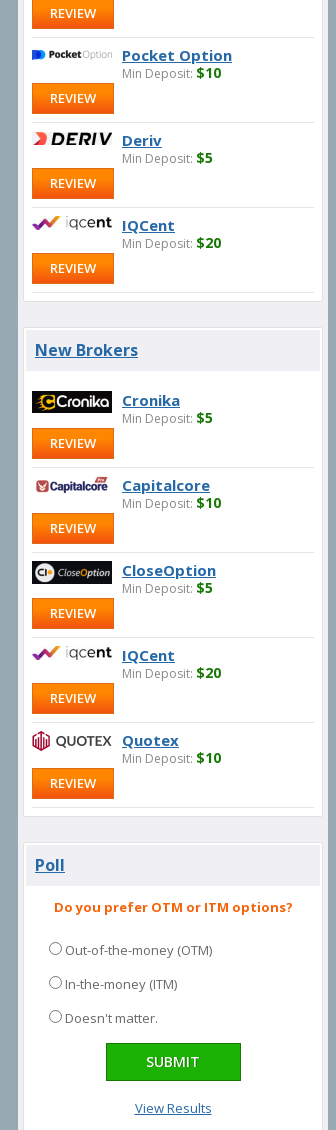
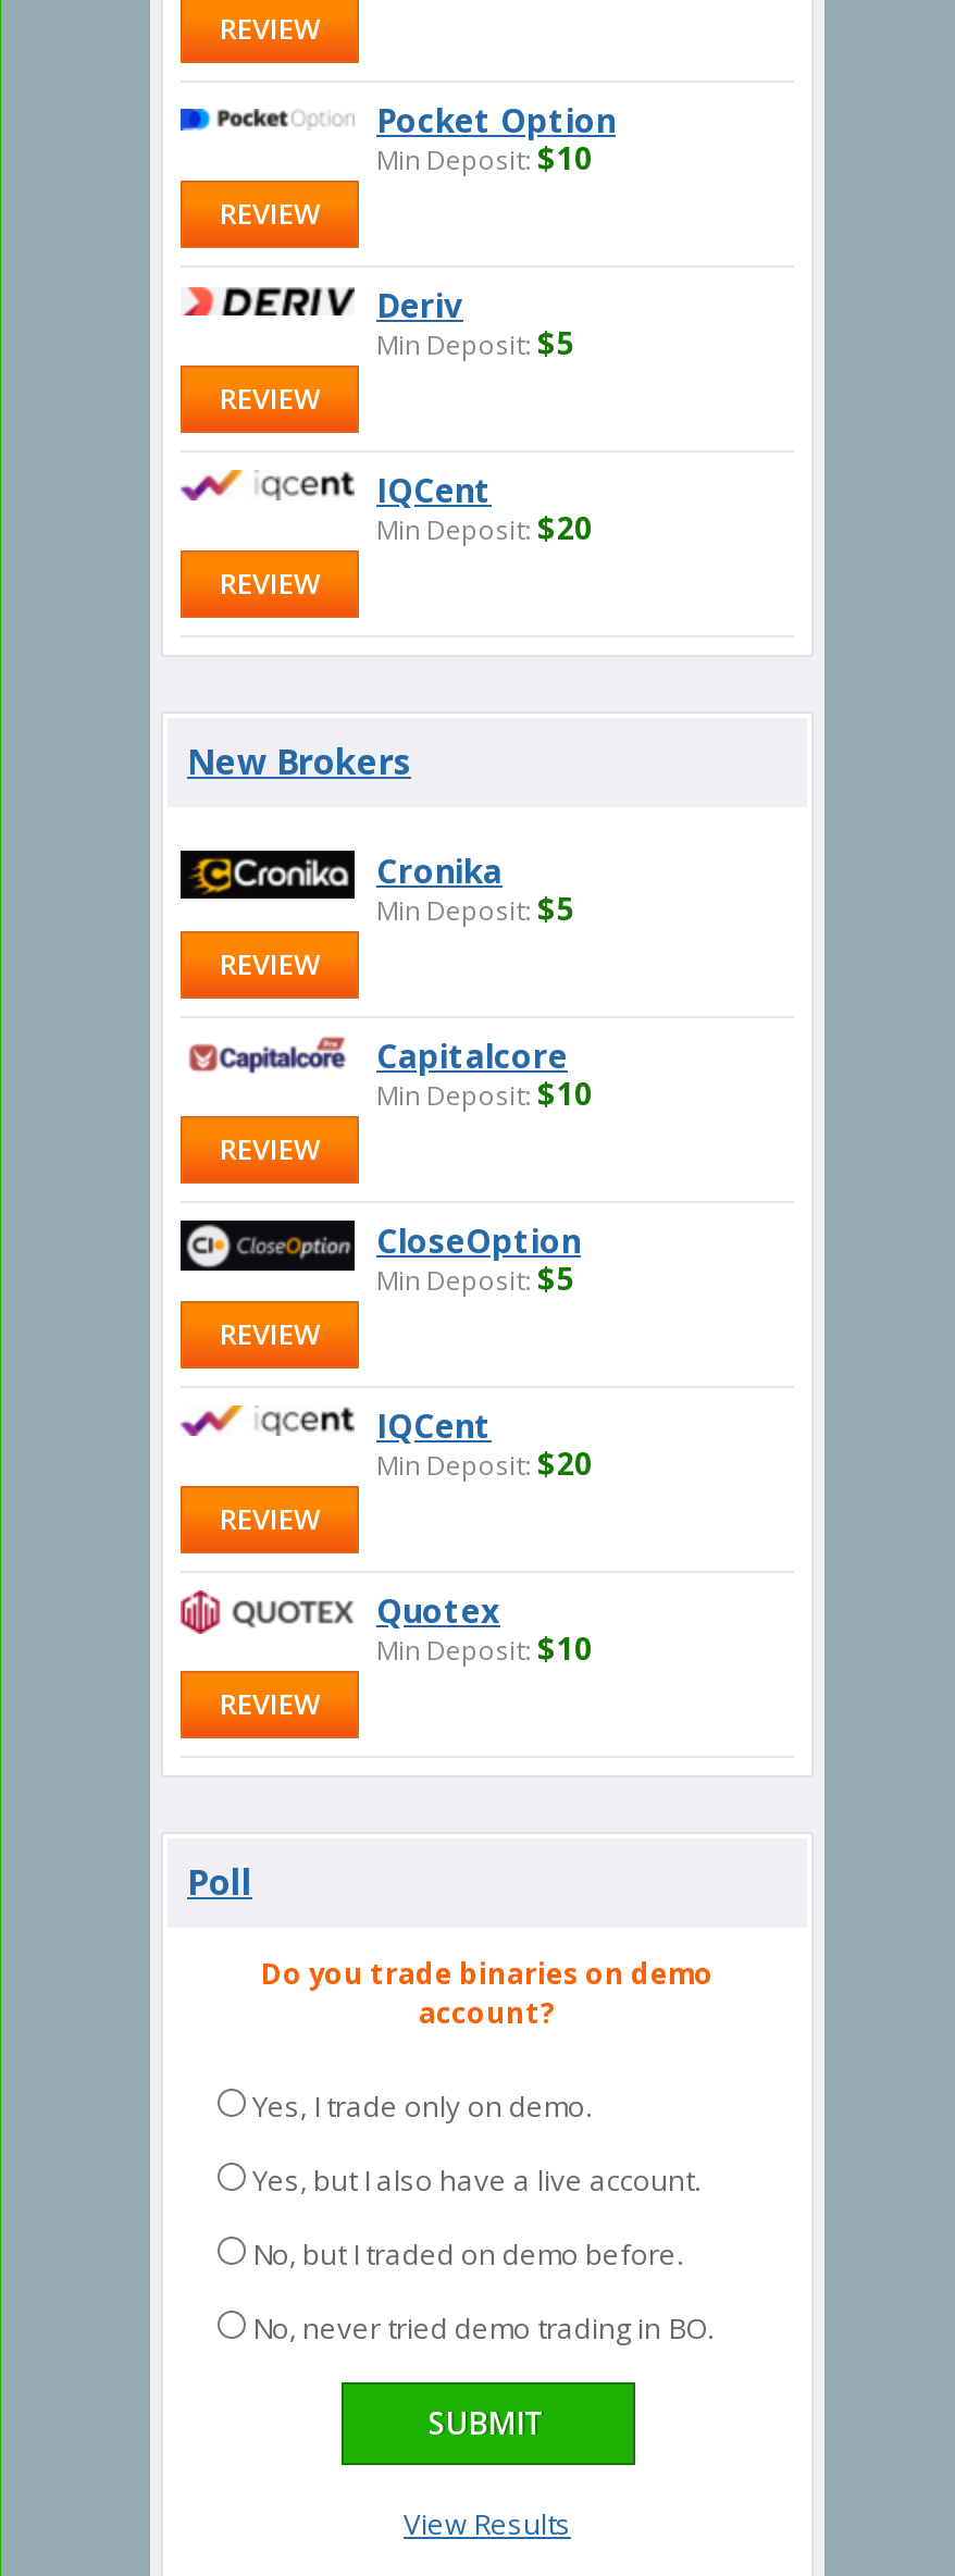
[53,898,292,1027] Do you prefer OTM or ITM options? | Out-of-the-money (OTM) | In-the-money (ITM) | Doesn't matter. -> [252,1954,714,2348] Do you trade binaries on demo | account? | Yes, I trade only on demo. | Yes, but I also have a live account. | No, but I traded on demo before. | No, never tried demo trading in BO.

